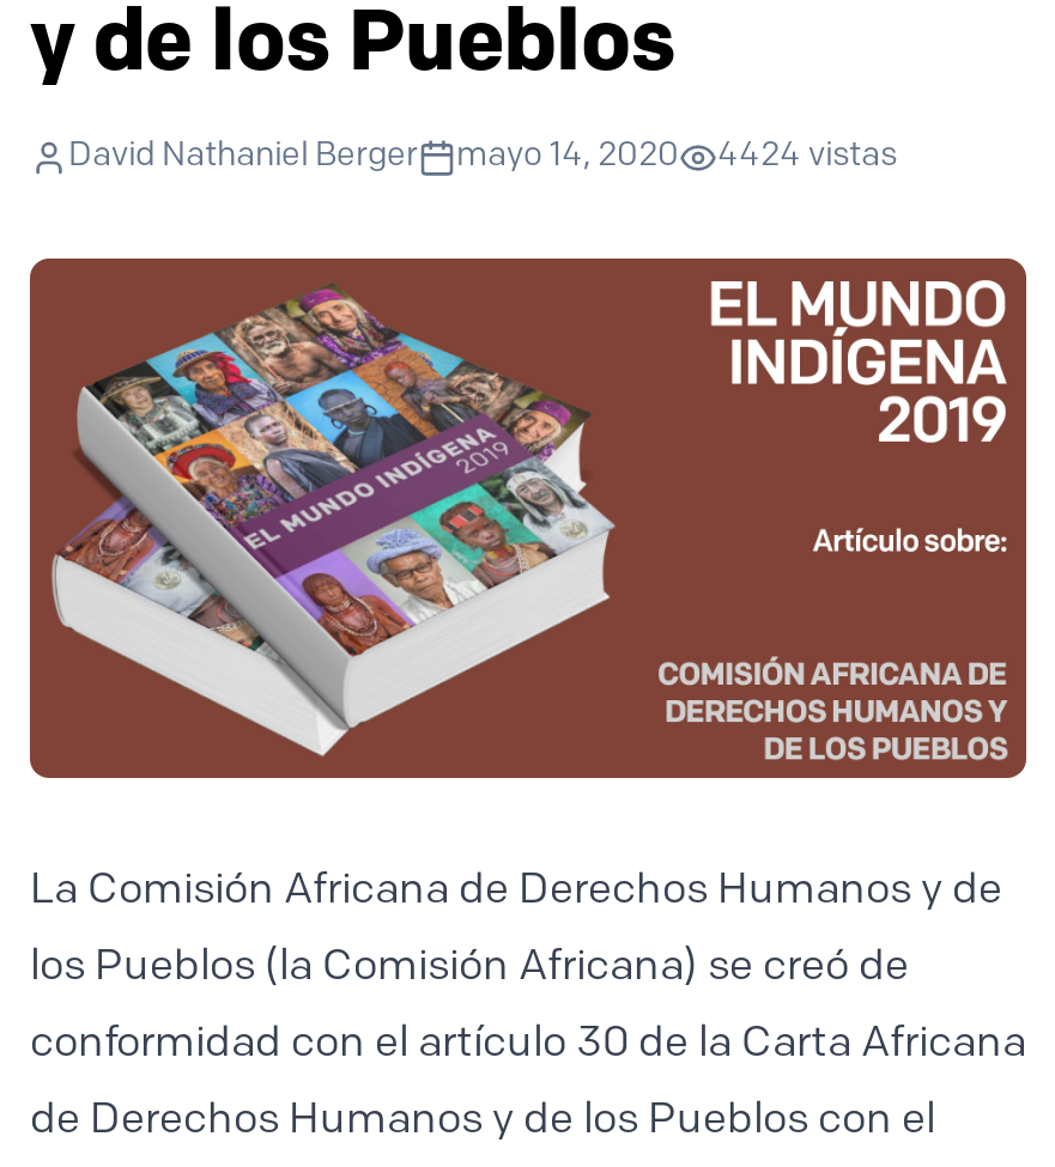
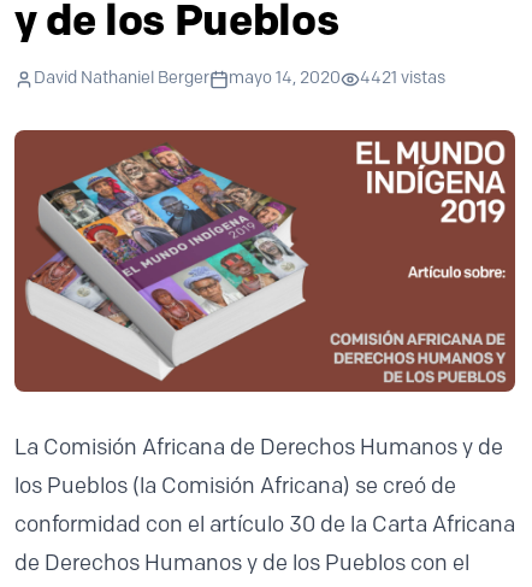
[68,139,897,175] David Nathaniel Berger mayo 14, 2020 4424 vistas -> [34,70,445,88] David Nathaniel Berger mayo 14, 2020 4421 vistas

